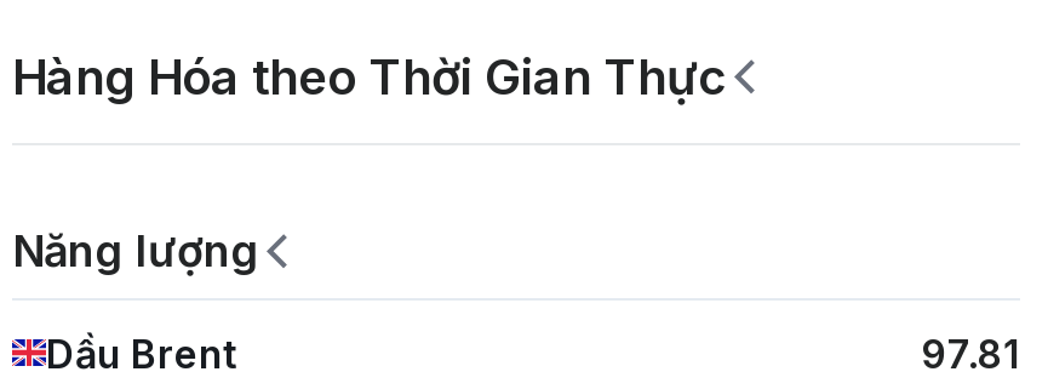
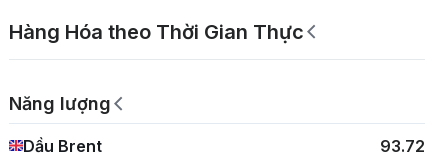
[921,329,1020,378] 97.81 -> [380,136,425,156] 93.72

